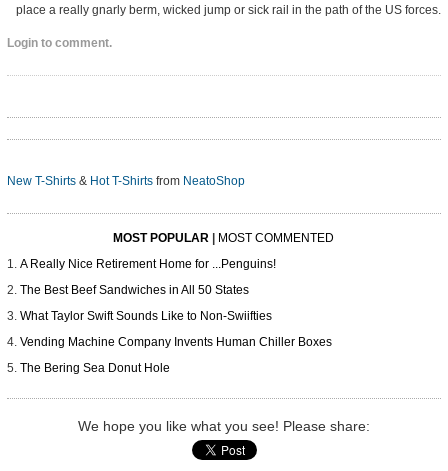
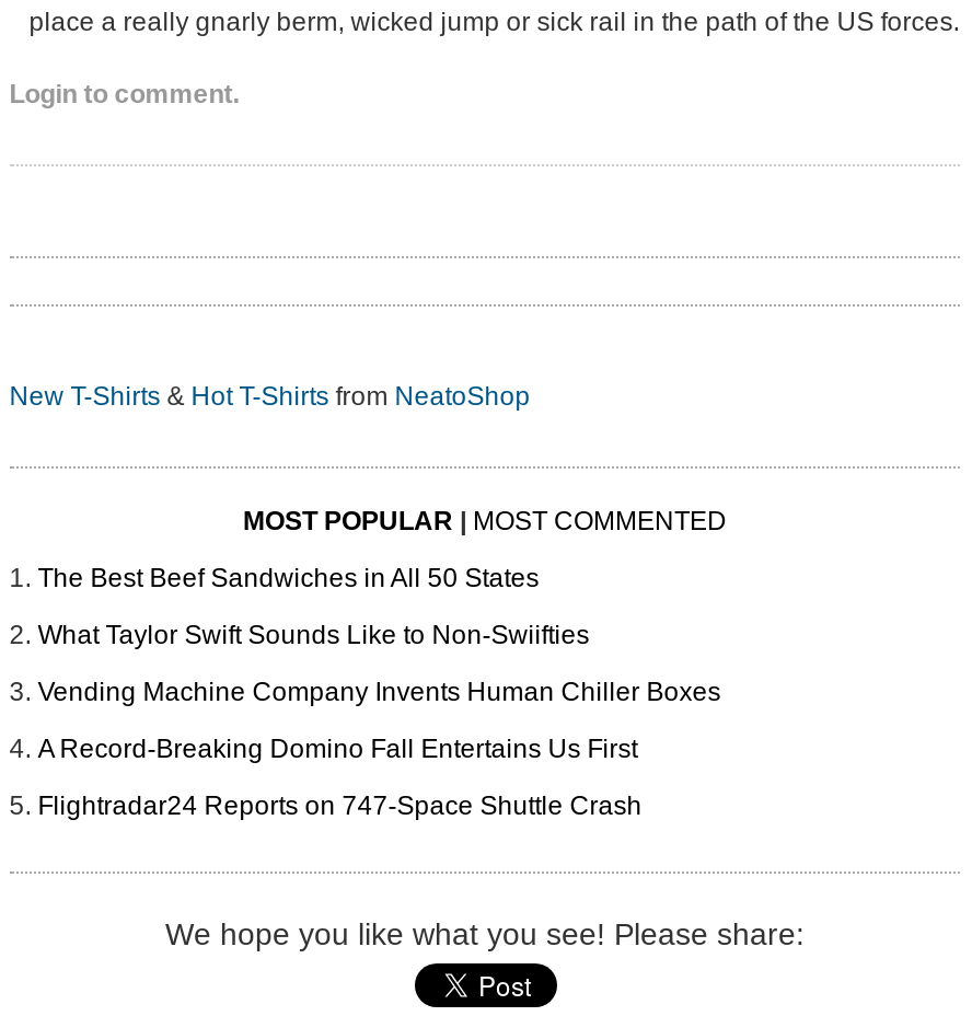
[20,257,276,271] A Really Nice Retirement Home for ...Penguins! -> none
moved [20,283,332,349] -> [38,564,721,708]: The Best Beef Sandwiches in All 50 States | What Taylor Swift Sounds Like to Non-Swiifties | Vending Machine Company Invents Human Chiller Boxes
[20,361,170,375] The Bering Sea Donut Hole -> [38,735,642,822] A Record-Breaking Domino Fall Entertains Us First | Flightradar24 Reports on 747-Space Shuttle Crash

